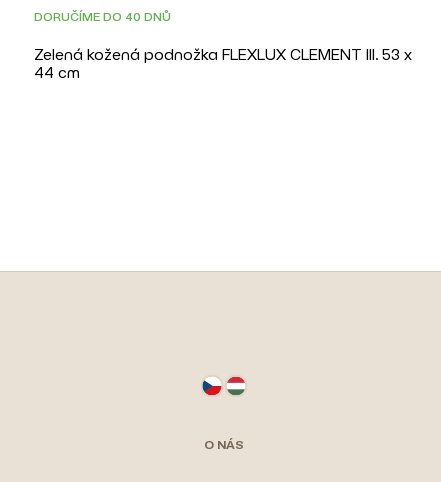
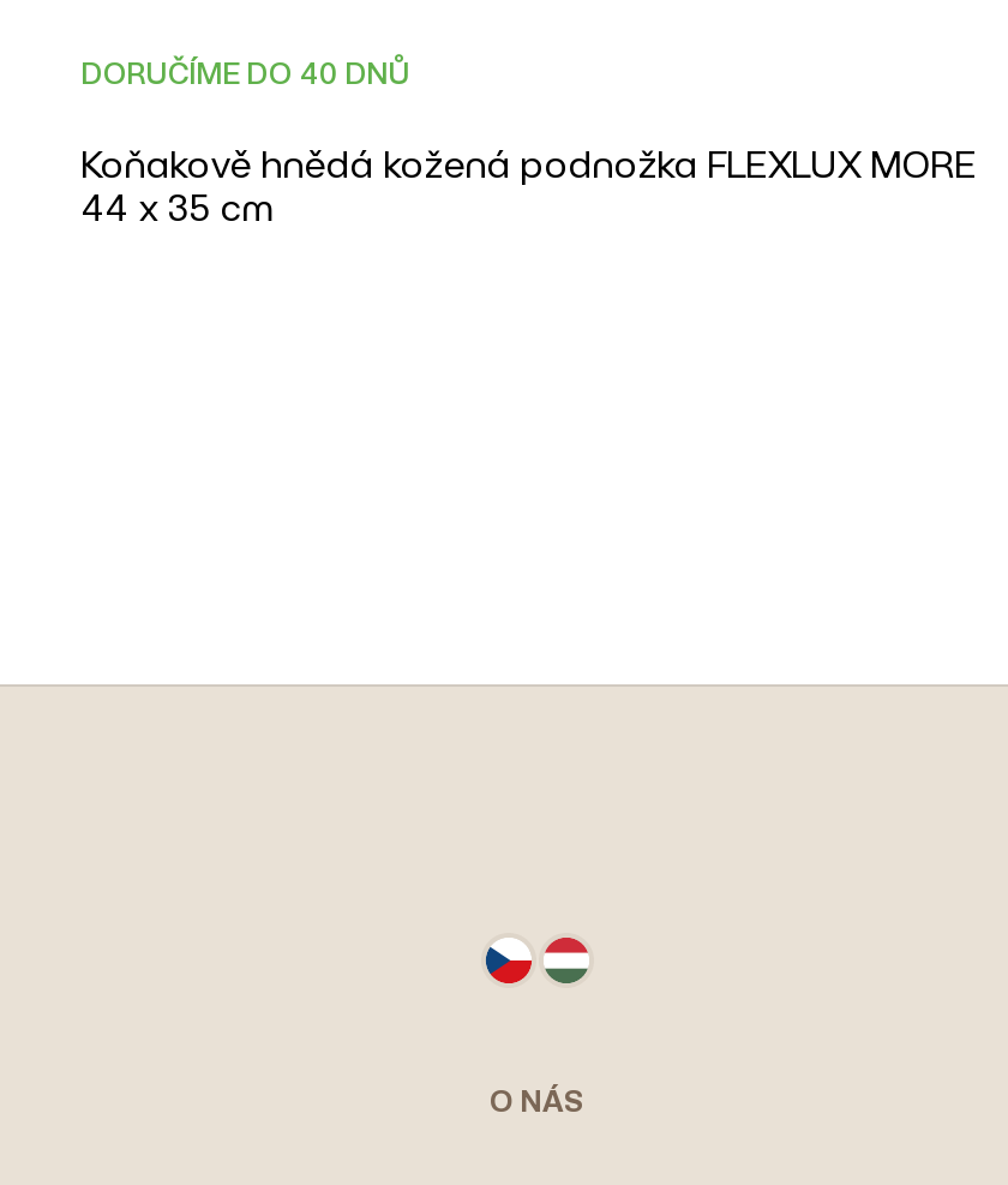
[34,46,412,81] Zelená kožená podnožka FLEXLUX CLEMENT III. 53 x | 44 cm -> [82,145,977,229] Koňakově hnědá kožená podnožka FLEXLUX MORE | 44 x 35 cm

